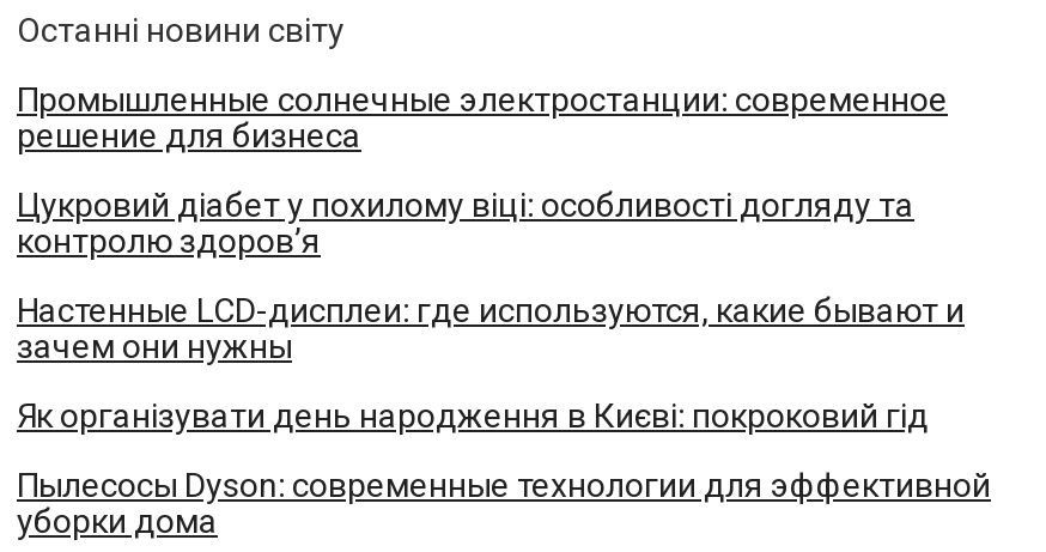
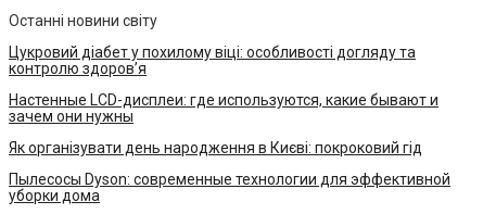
[17,80,948,154] Промышленные солнечные электростанции: современное | решение для бизнеса -> none

